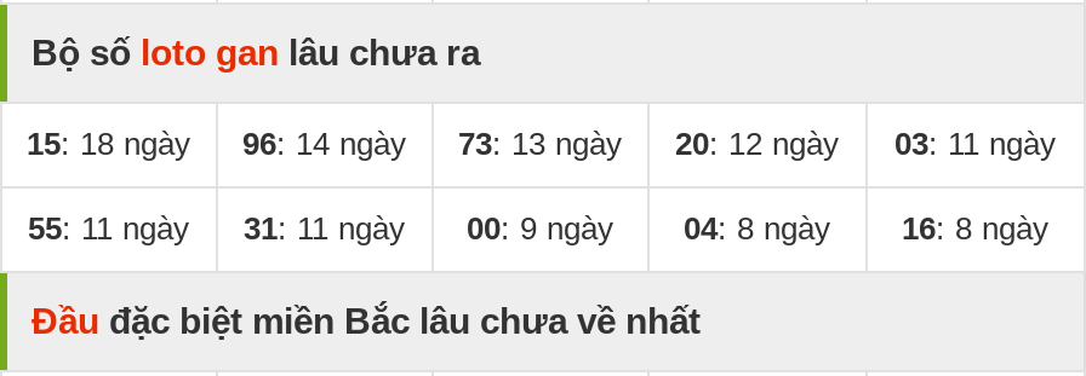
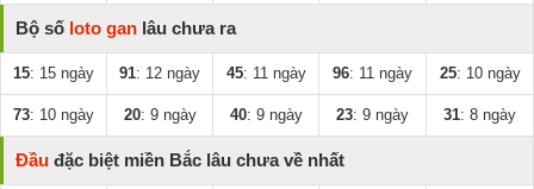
[27,126,192,162] 15: 18 ngày -> [13,64,94,82] 15: 15 ngày
[242,126,407,162] 96: 14 ngày -> [119,64,200,82] 91: 12 ngày
[458,126,623,162] 73: 13 ngày -> [226,64,306,82] 45: 11 ngày
[675,126,840,162] 20: 12 ngày -> [333,64,412,82] 96: 11 ngày
[894,126,1057,162] 03: 11 ngày -> [439,64,520,82] 25: 10 ngày
[28,211,190,247] 55: 11 ngày -> [13,106,94,124] 73: 10 ngày
[244,211,406,247] 31: 11 ngày -> [123,106,196,124] 20: 9 ngày
[467,211,615,247] 00: 9 ngày -> [229,106,302,124] 40: 9 ngày
[684,211,831,247] 04: 8 ngày -> [336,106,409,124] 23: 9 ngày
[902,211,1050,247] 16: 8 ngày -> [443,106,516,124] 31: 8 ngày

